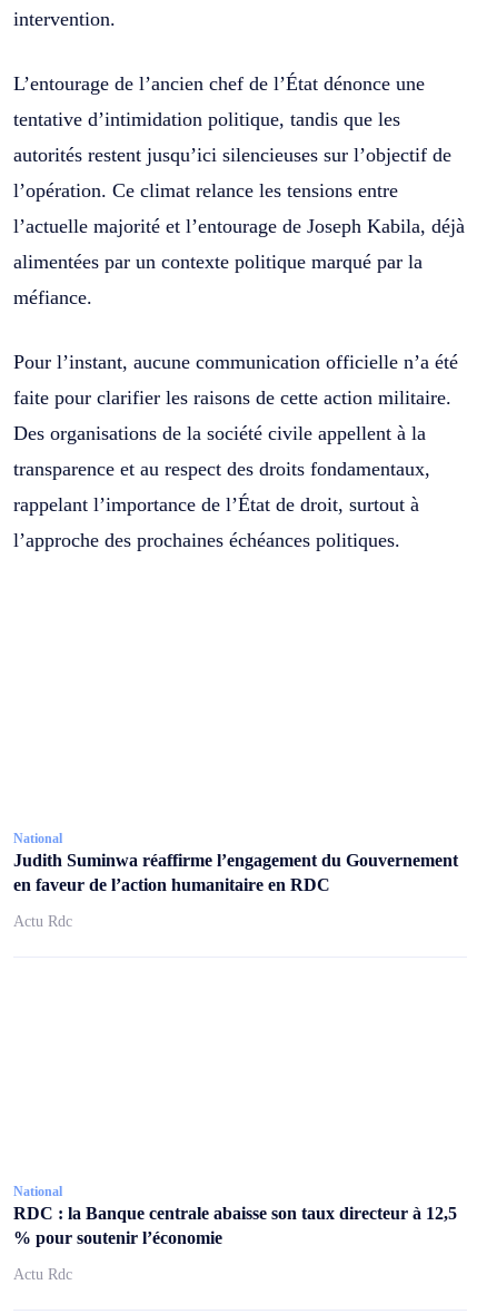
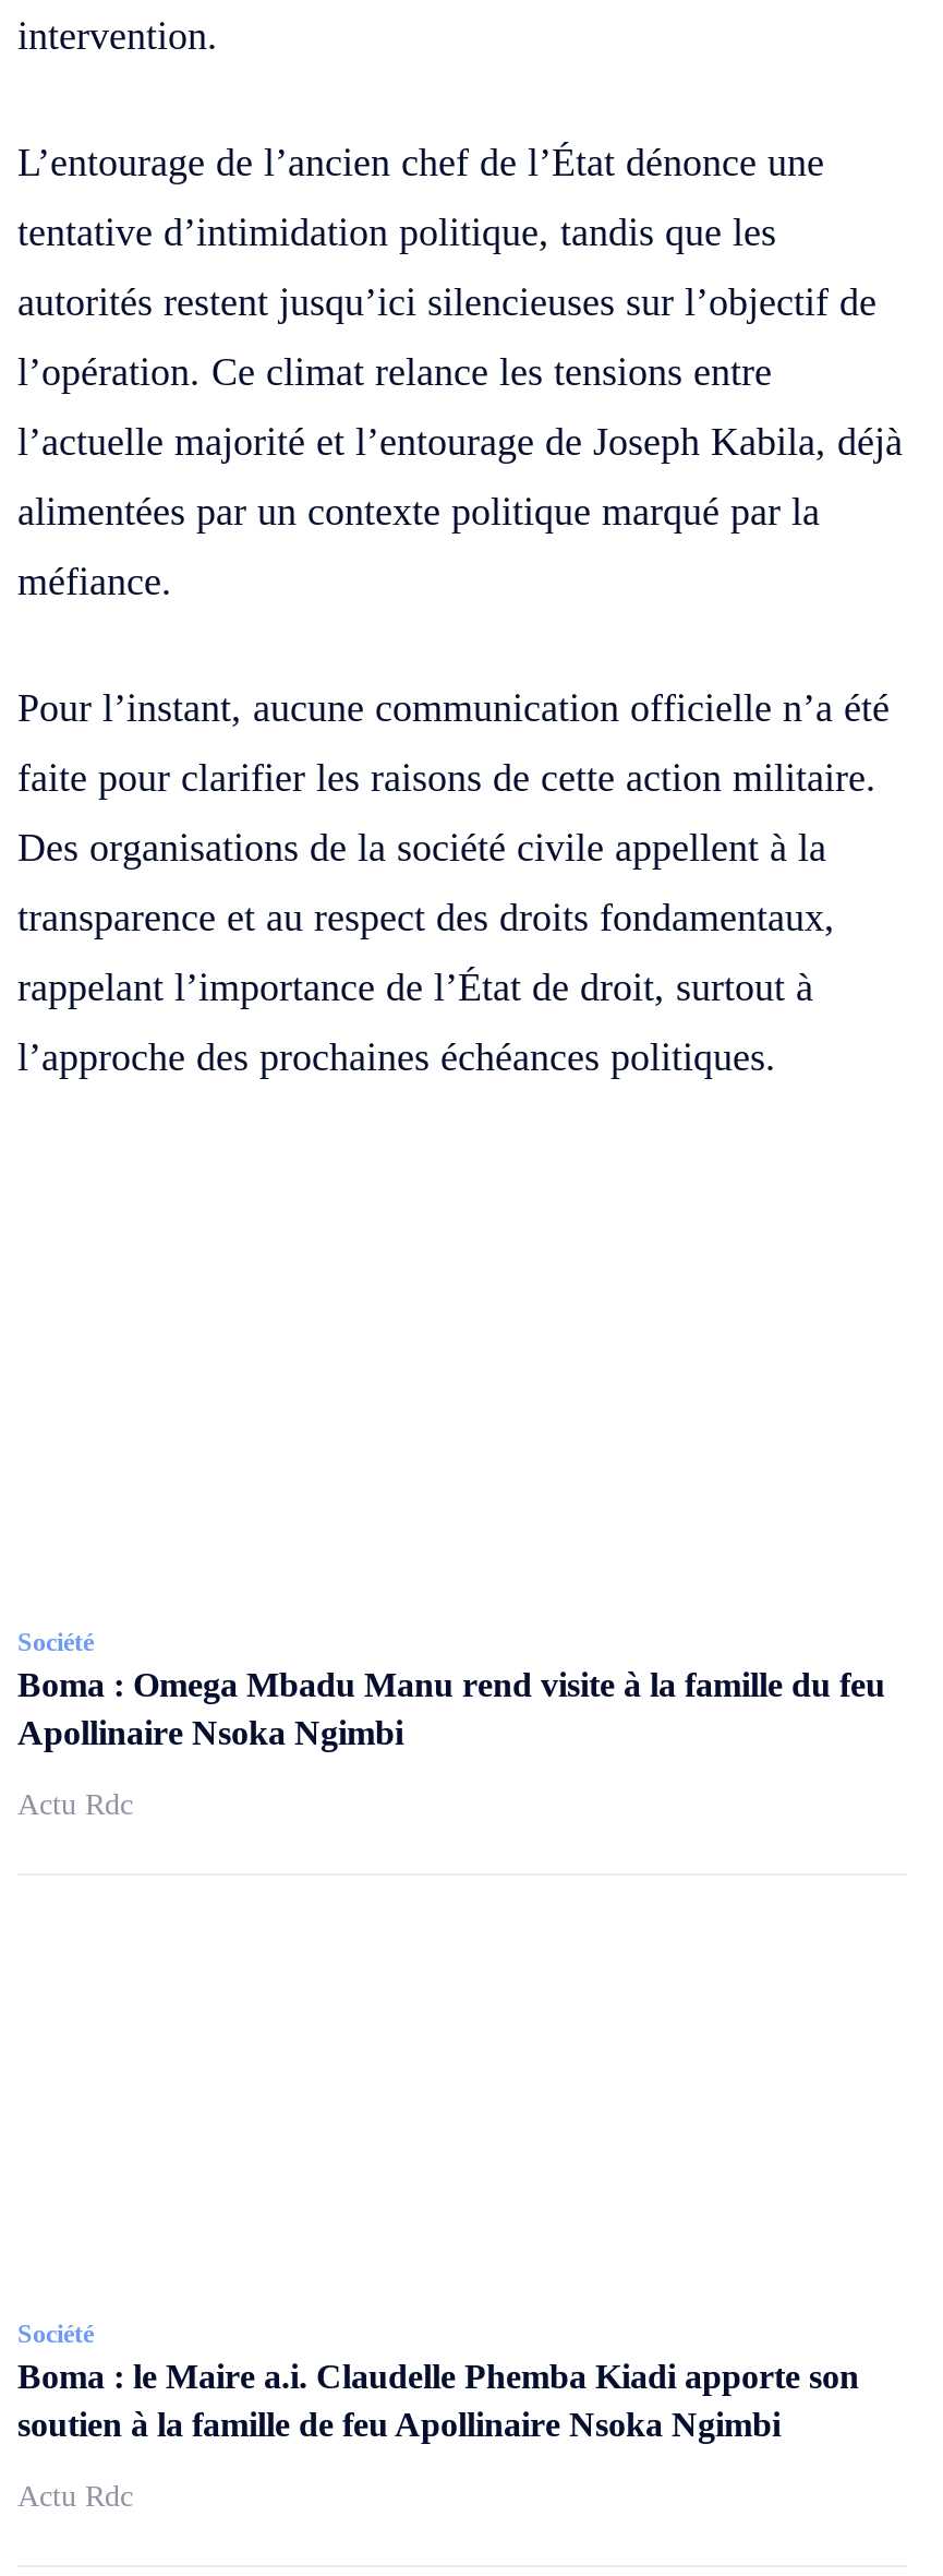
[13,830,458,894] National | Judith Suminwa réaffirme l’engagement du Gouvernement | en faveur de l’action humanitaire en RDC -> [17,1626,885,1751] Société | Boma : Omega Mbadu Manu rend visite à la famille du feu | Apollinaire Nsoka Ngimbi
[13,1184,457,1247] National | RDC : la Banque centrale abaisse son taux directeur à 12,5 | % pour soutenir l’économie -> [17,2318,859,2443] Société | Boma : le Maire a.i. Claudelle Phemba Kiadi apporte son | soutien à la famille de feu Apollinaire Nsoka Ngimbi

